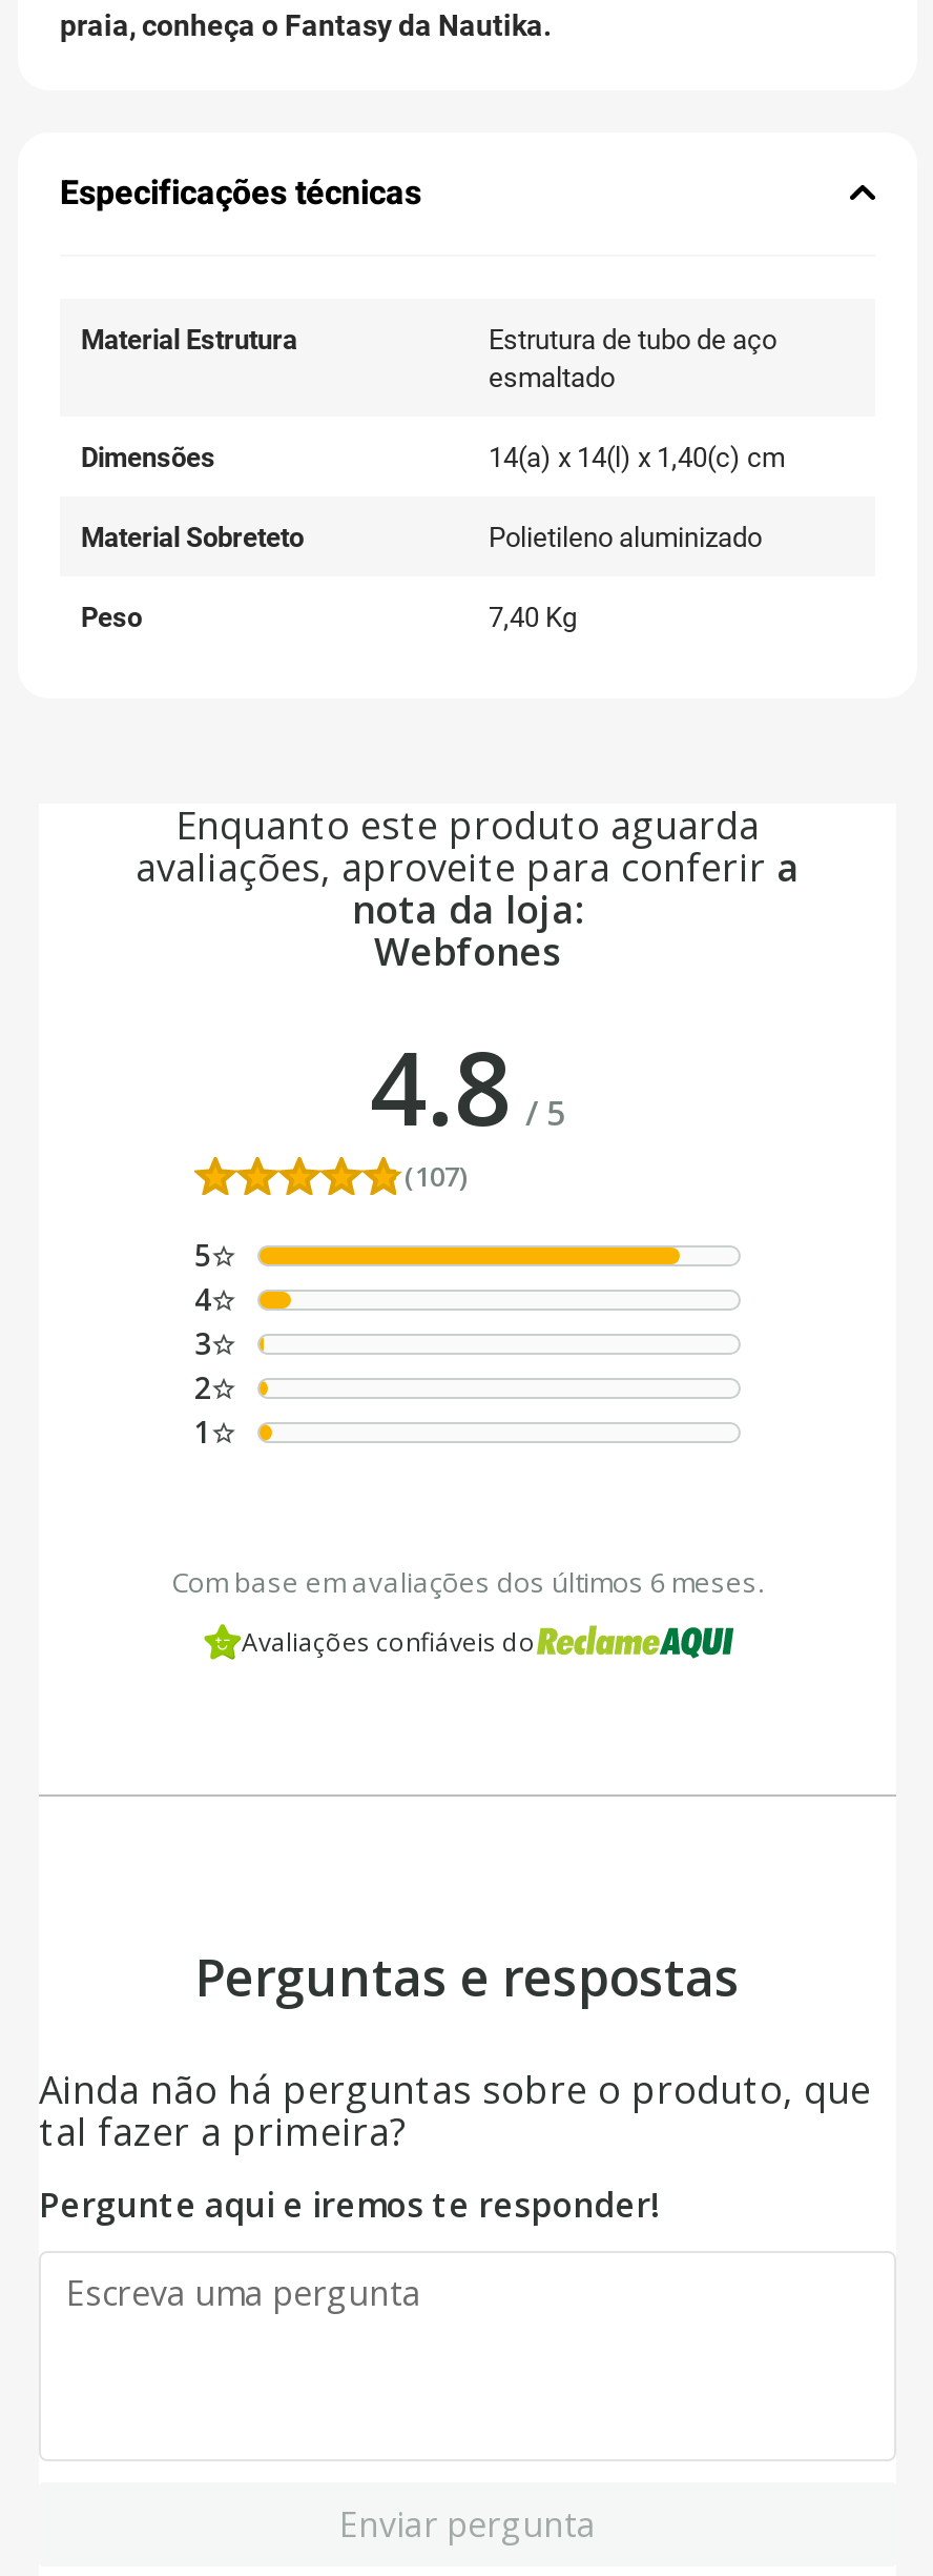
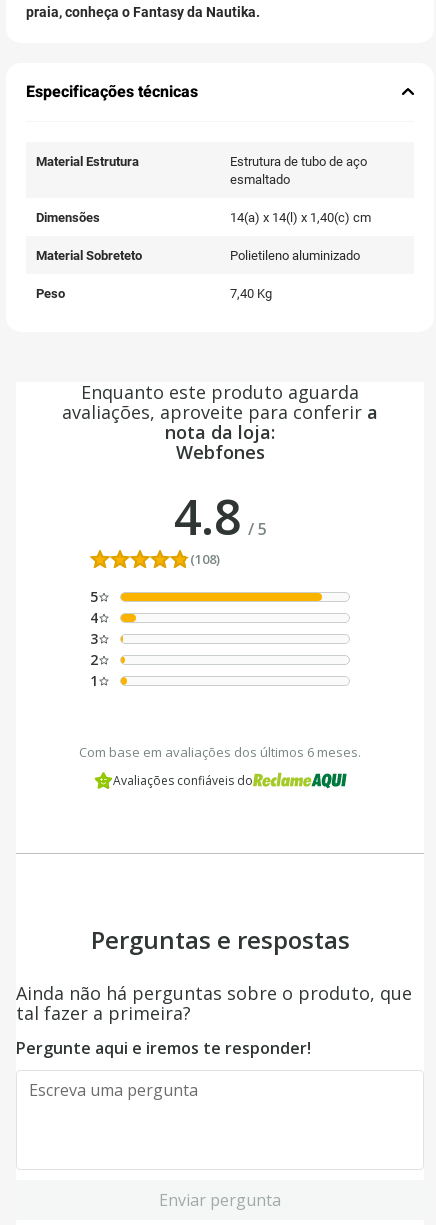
[405,1157,468,1195] (107) -> [190,550,220,568] (108)

